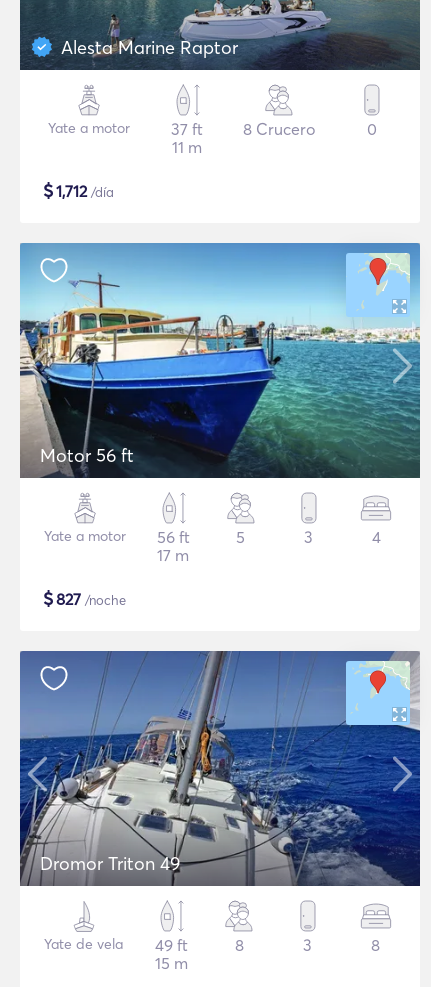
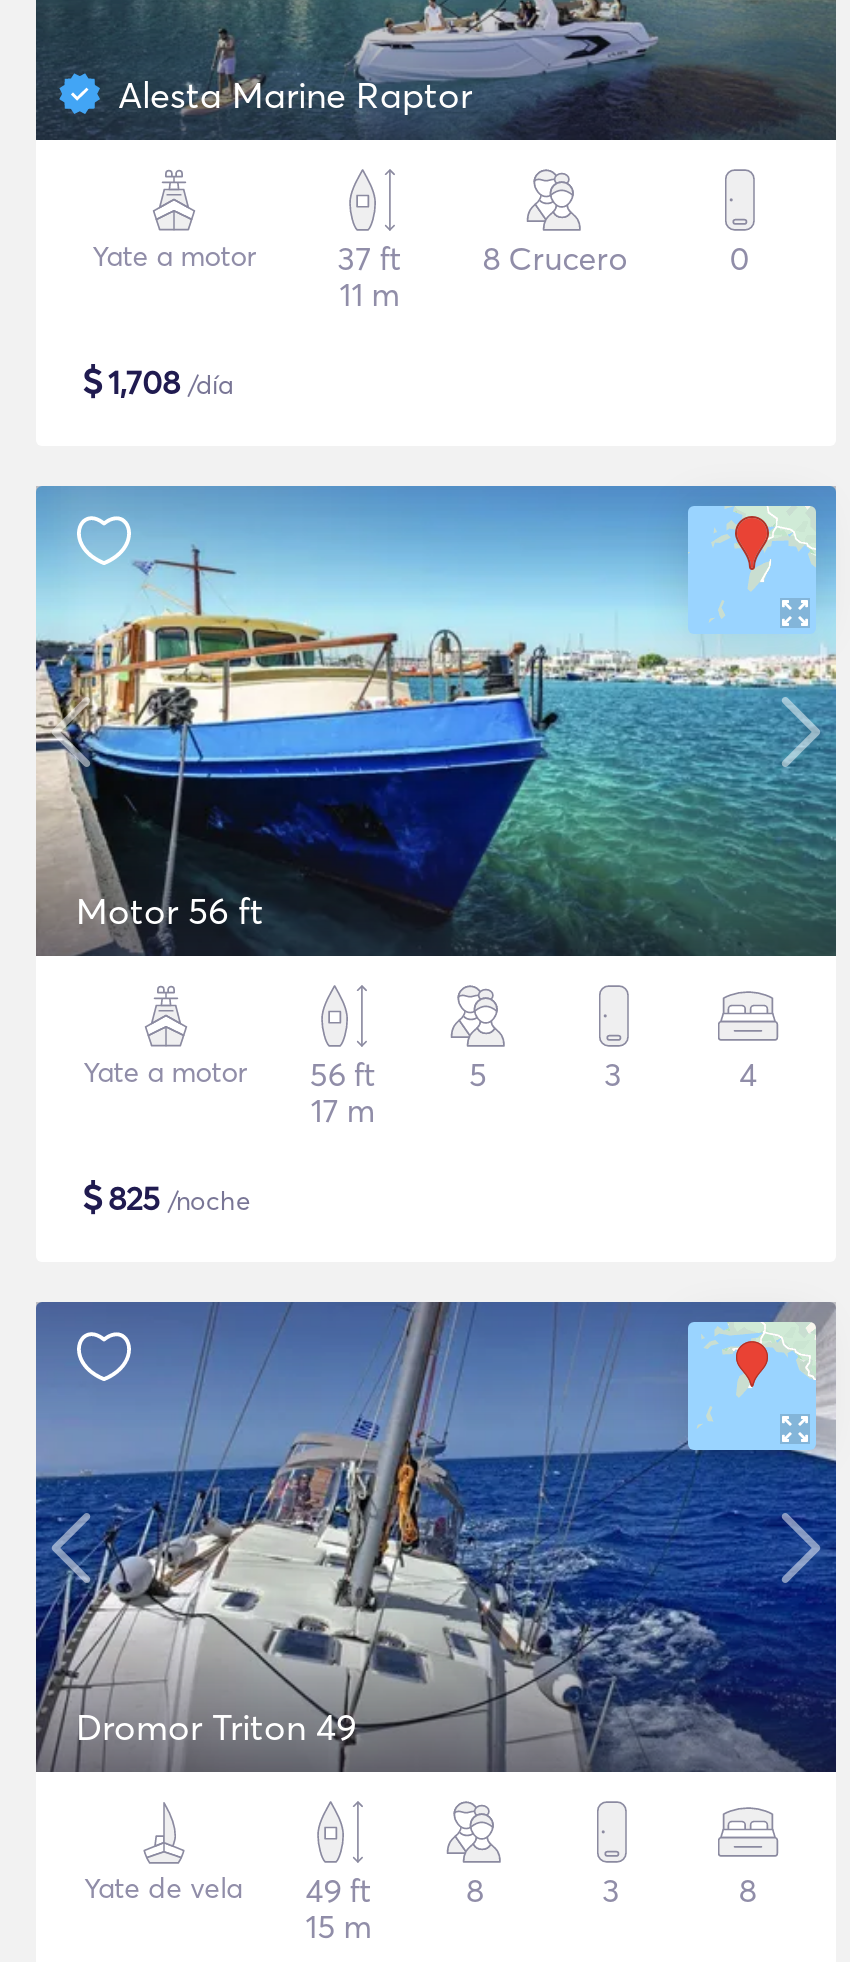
[43,179,114,202] $1,712 /día -> [82,358,234,404] $1,708 /día
[43,587,126,610] $827 /noche -> [82,1174,250,1220] $825 /noche

